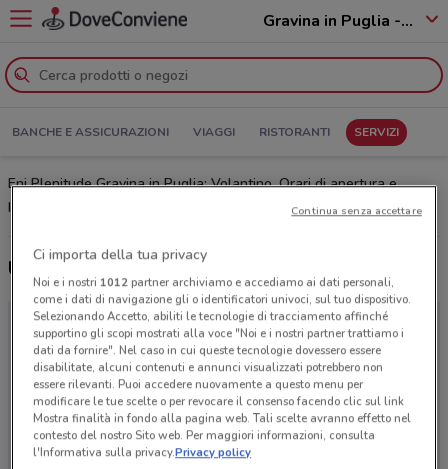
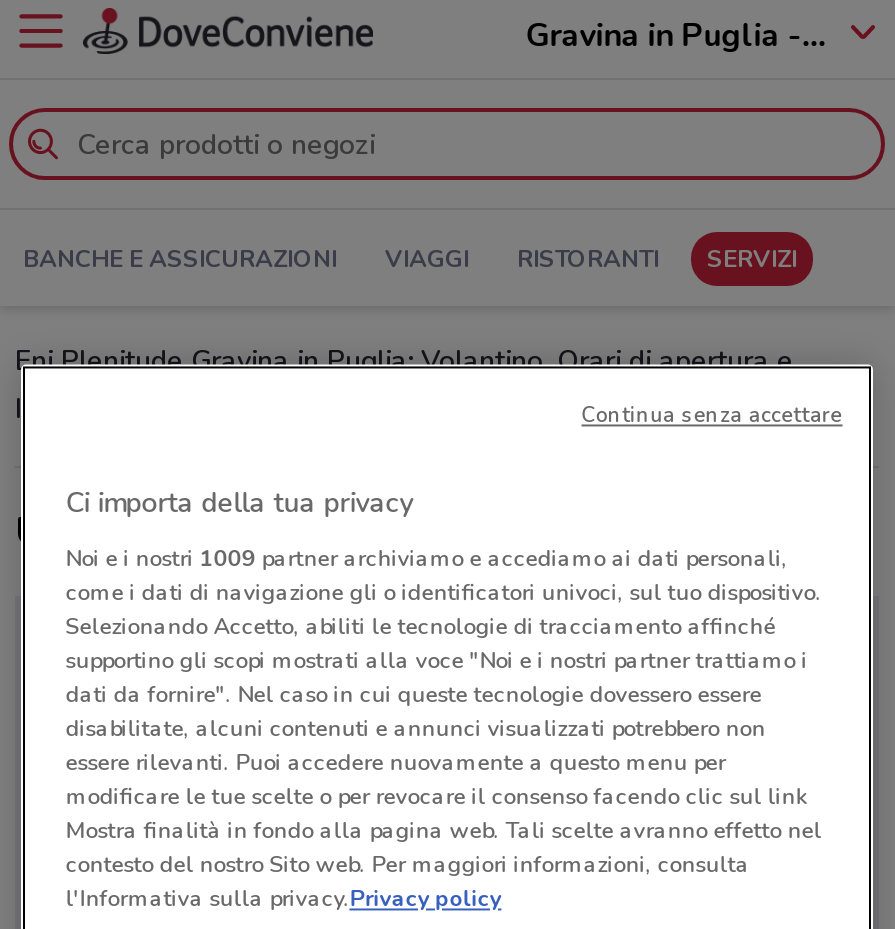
[33,274,394,290] Noi e i nostri 1012 partner archiviamo e accediamo ai dati personali, -> [65,543,787,575] Noi e i nostri 1009 partner archiviamo e accediamo ai dati personali,

